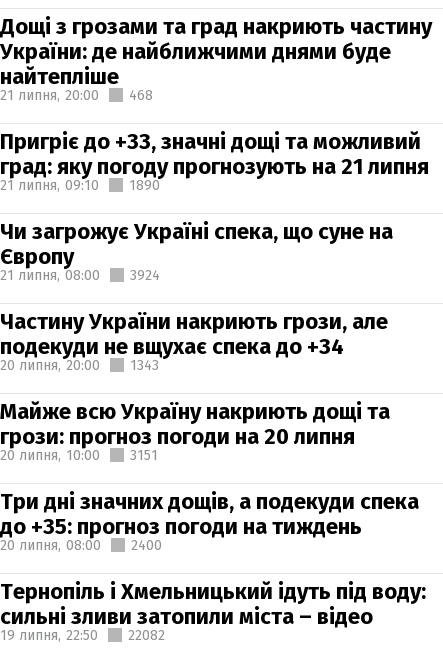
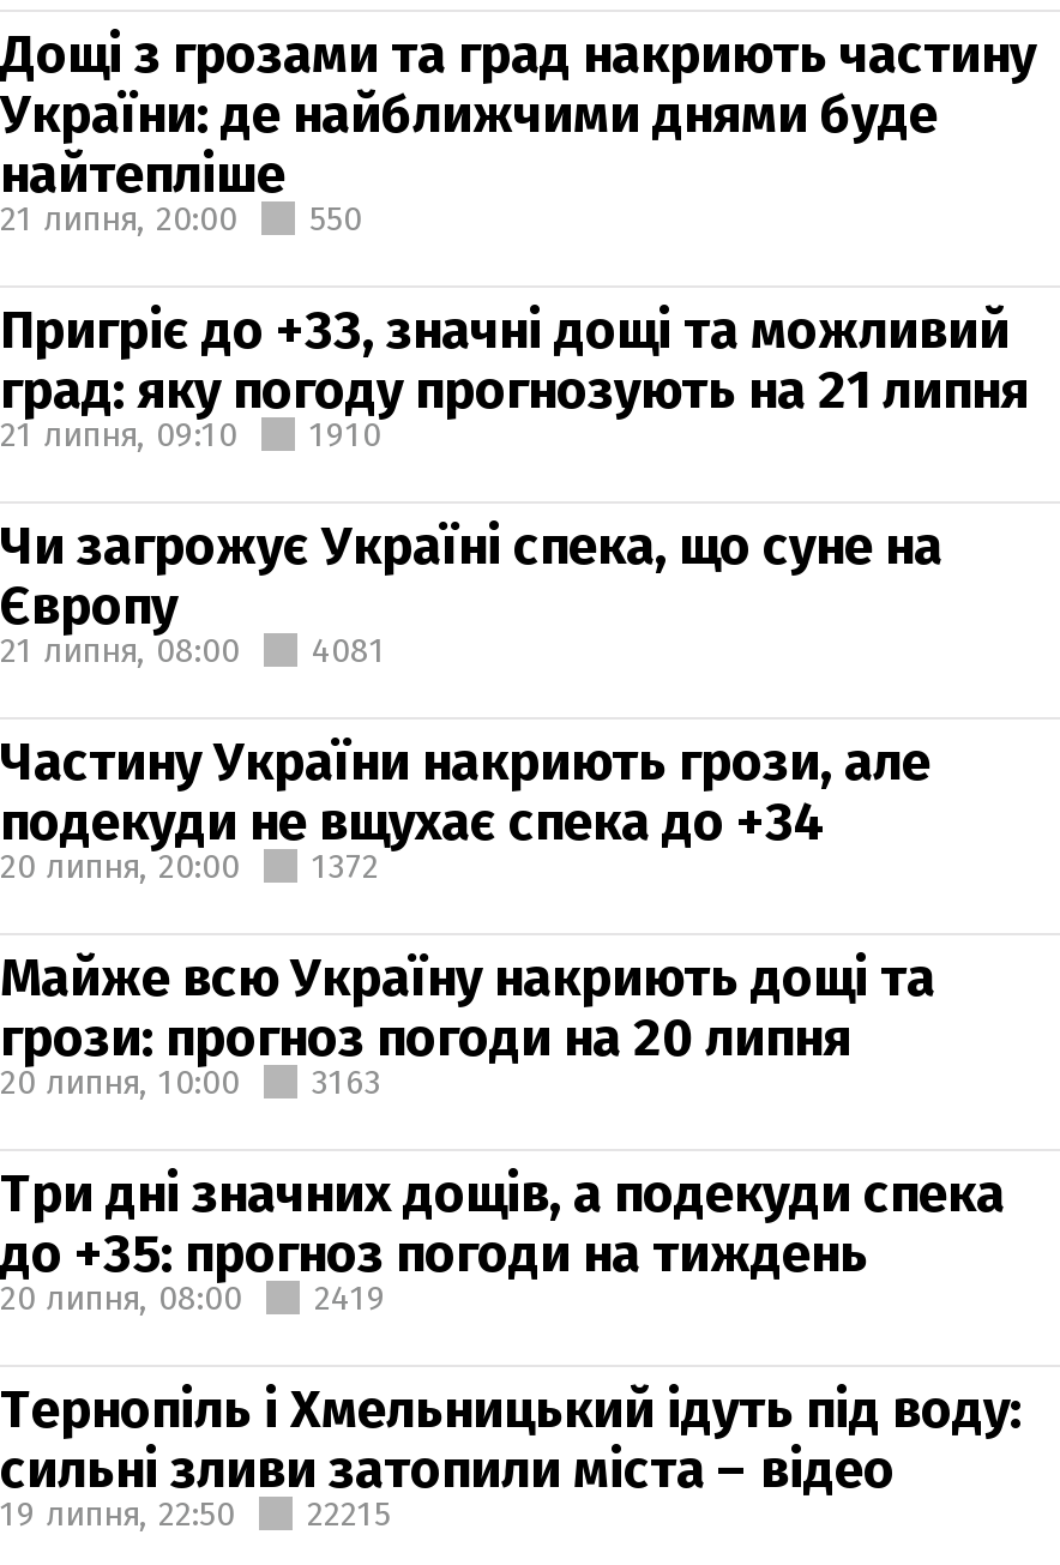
[0,86,153,103] 21 липня, 20:00 468 -> [0,198,362,239] 21 липня, 20:00 550
[129,176,160,193] 1890 -> [309,414,381,455] 1910
[0,266,160,283] 21 липня, 08:00 3924 -> [0,630,386,670] 21 липня, 08:00 4081
[0,356,159,373] 20 липня, 20:00 1343 -> [0,845,379,886] 20 липня, 20:00 1372
[0,446,158,463] 20 липня, 10:00 3151 -> [0,1061,381,1102] 20 липня, 10:00 3163
[0,536,162,553] 20 липня, 08:00 2400 -> [0,1277,386,1318] 20 липня, 08:00 2419
[0,626,165,643] 19 липня, 22:50 22082 -> [0,1493,391,1534] 19 липня, 22:50 22215

